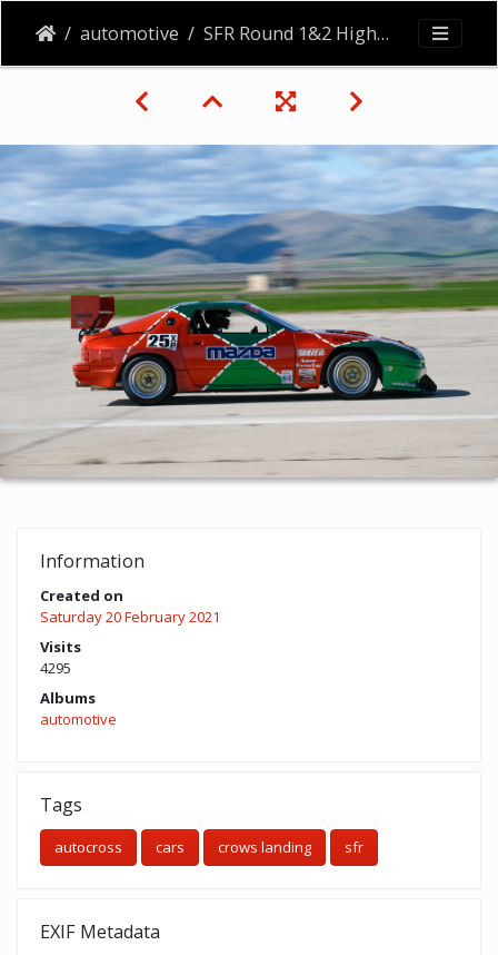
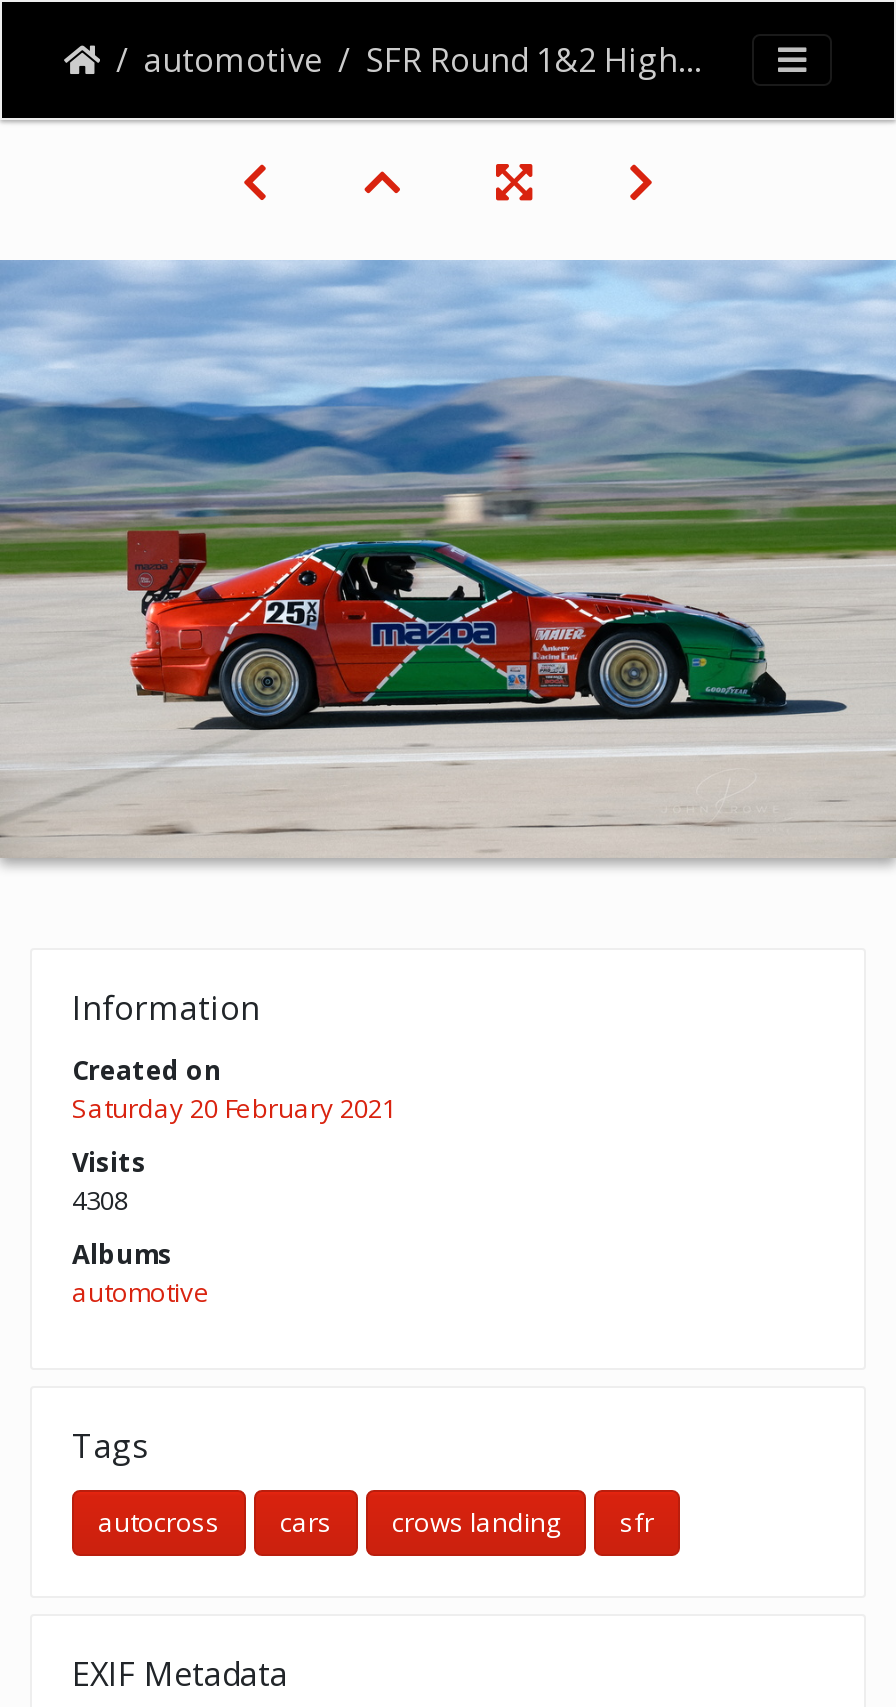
[40,657,71,677] 4295 -> [72,1181,128,1217] 4308

